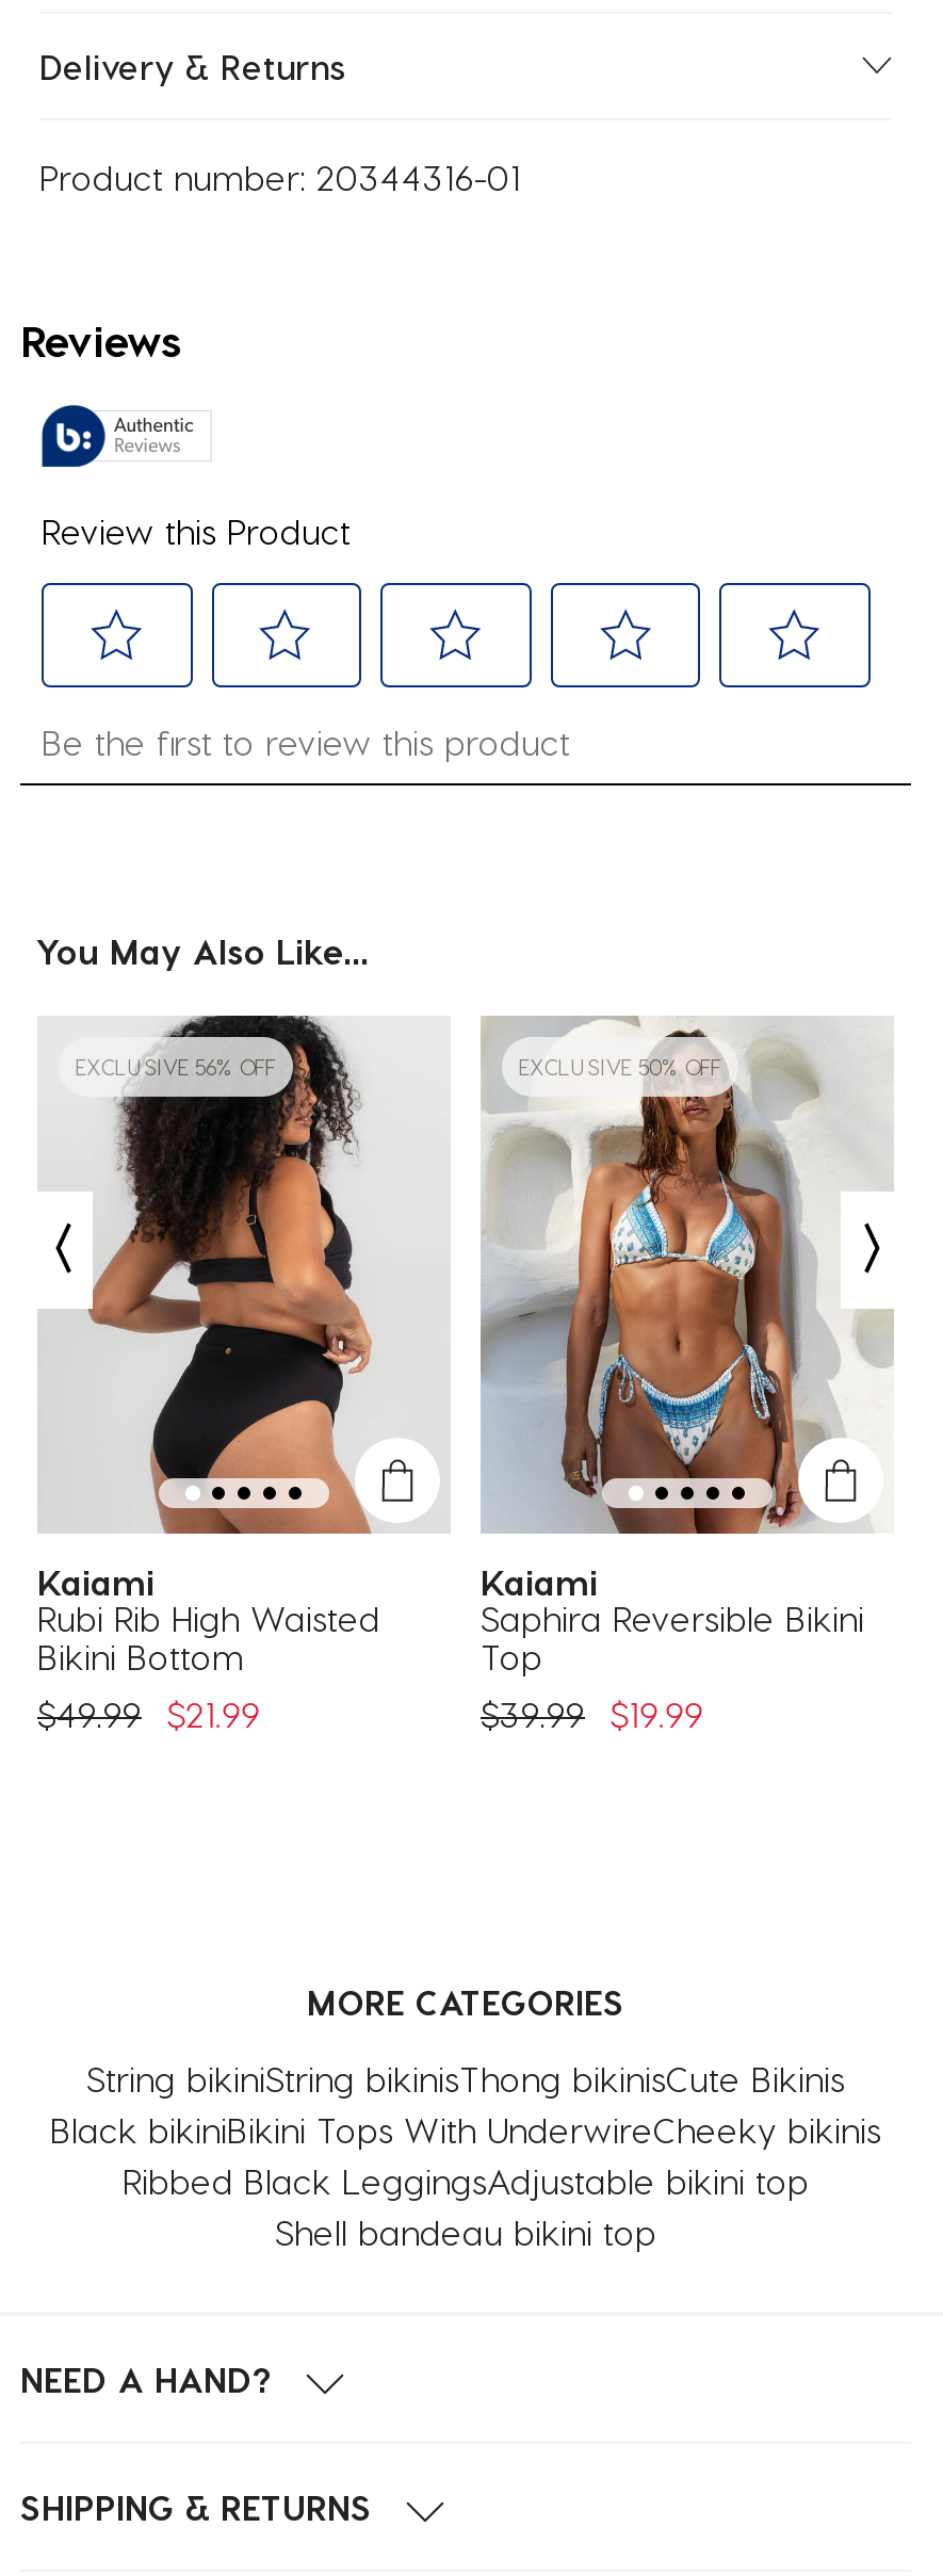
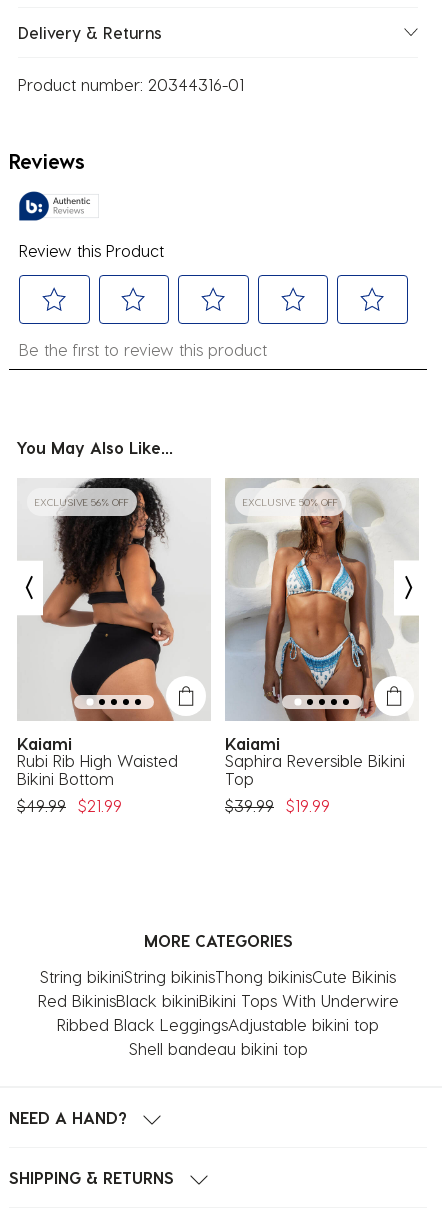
[50,2109,881,2150] Black bikiniBikini Tops With UnderwireCheeky bikinis -> [37,991,398,1010] Red BikinisBlack bikiniBikini Tops With Underwire

